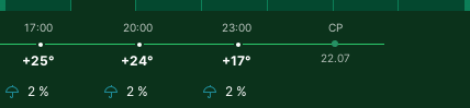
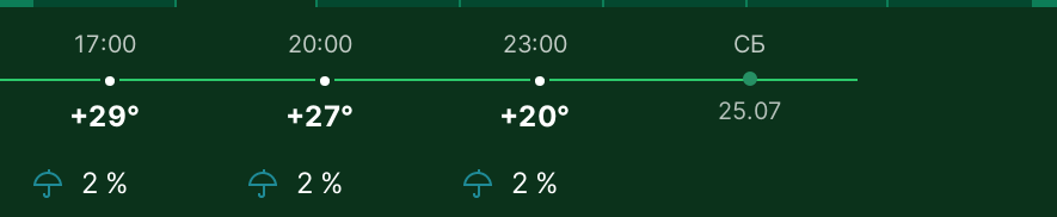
[328,21,342,34] СР -> [733,29,767,57] СБ
[22,52,55,69] +25° -> [69,98,141,134] +29°
[121,52,154,69] +24° -> [285,98,355,134] +27°
[221,52,251,69] +17° -> [499,98,571,134] +20°
[320,51,350,64] 22.07 -> [718,95,782,124] 25.07

